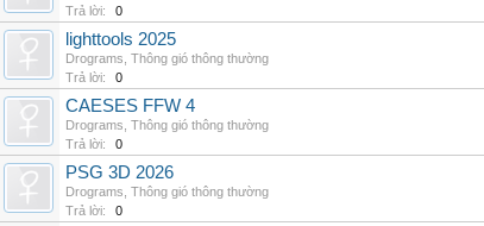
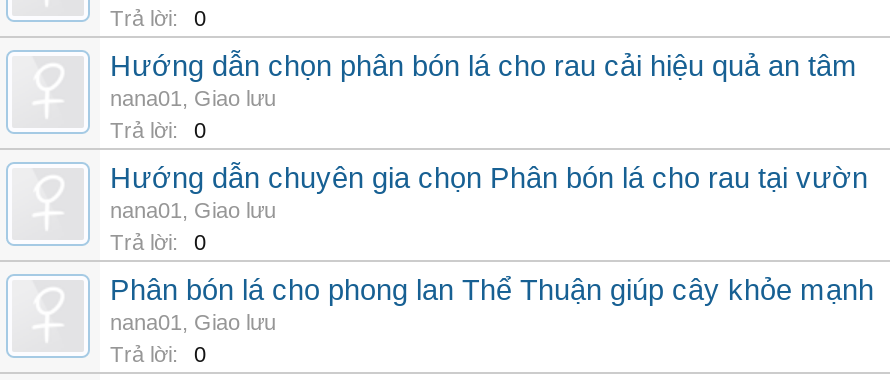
[65,30,269,65] lighttools 2025 | Drograms, Thông gió thông thường -> [110,50,858,110] Hướng dẫn chọn phân bón lá cho rau cải hiệu quả an tâm | nana01, Giao lưu
[65,96,269,132] CAESES FFW 4 | Drograms, Thông gió thông thường -> [110,162,868,222] Hướng dẫn chuyên gia chọn Phân bón lá cho rau tại vườn | nana01, Giao lưu
[65,163,269,199] PSG 3D 2026 | Drograms, Thông gió thông thường -> [110,274,874,334] Phân bón lá cho phong lan Thể Thuận giúp cây khỏe mạnh | nana01, Giao lưu

